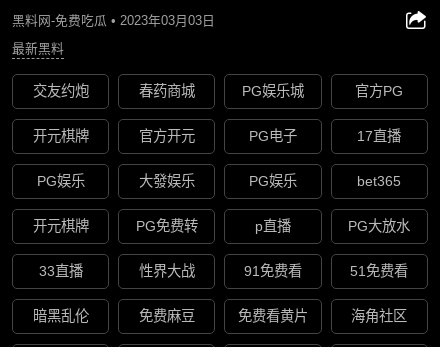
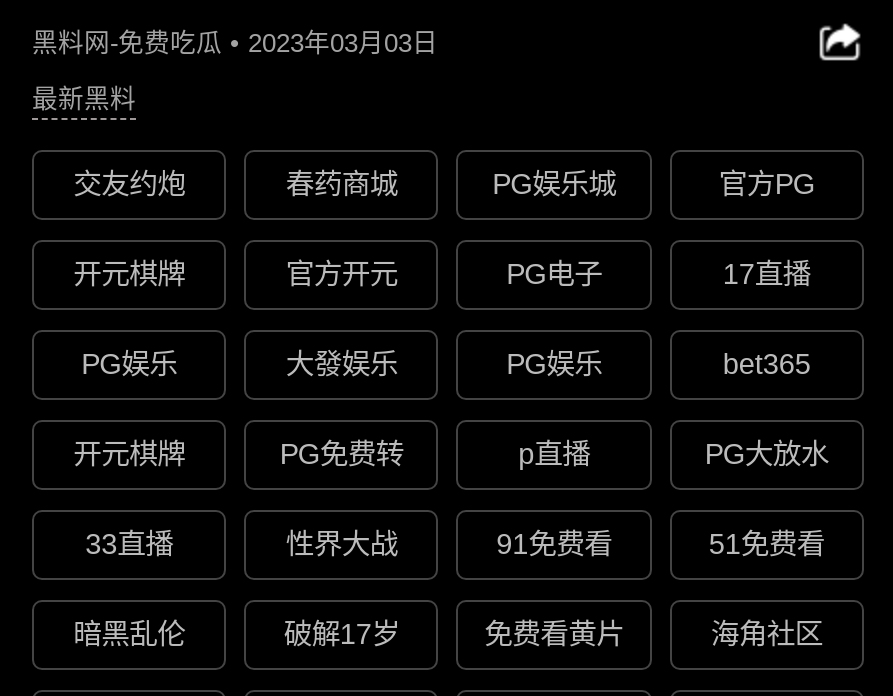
[139,308,195,324] 免费麻豆 -> [284,619,400,651] 破解17岁

